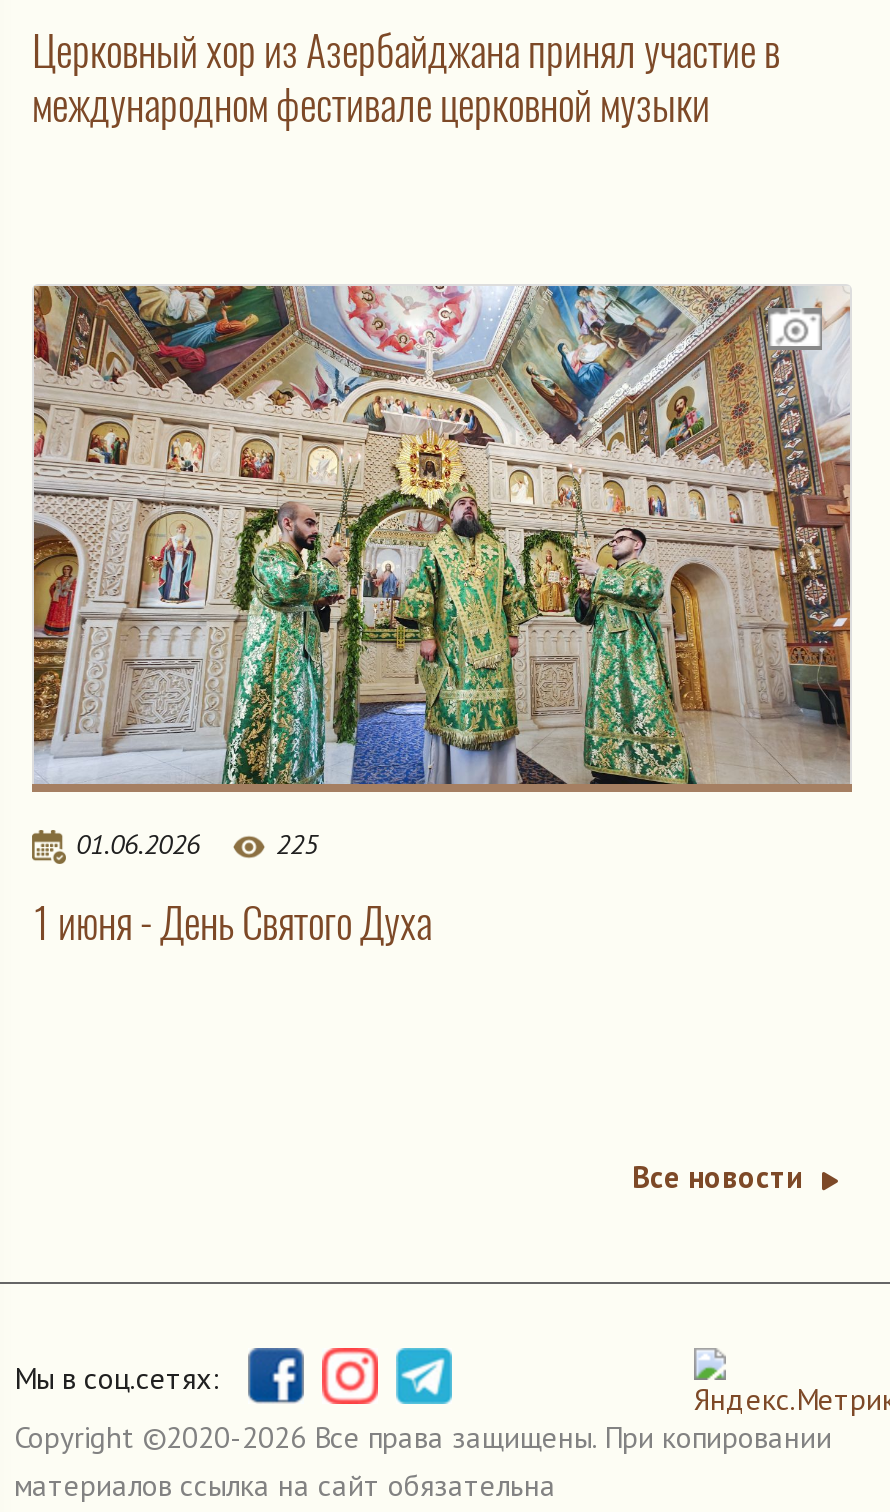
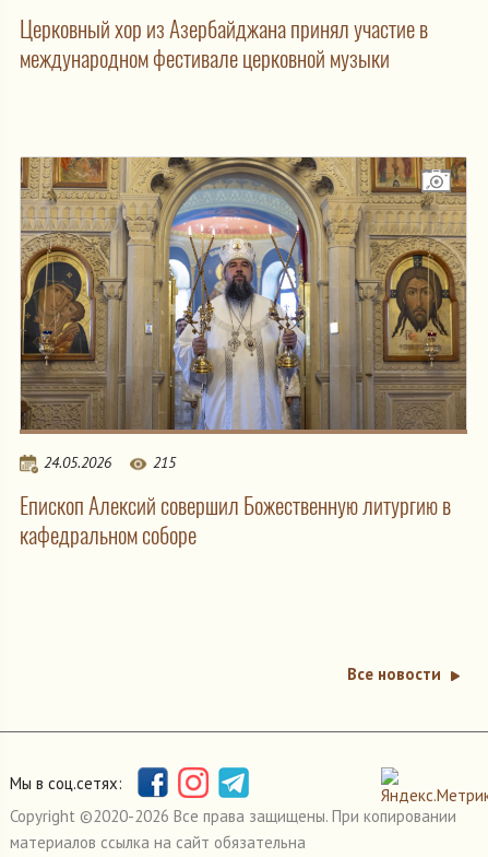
[32,284,850,862] [image] | 01.06.2026 | 225 -> [21,156,467,472] [image] | 24.05.2026 | 215
[32,894,432,952] 1 июня - День Святого Духа -> [20,489,451,551] Епископ Алексий совершил Божественную литургию в | кафедральном соборе

